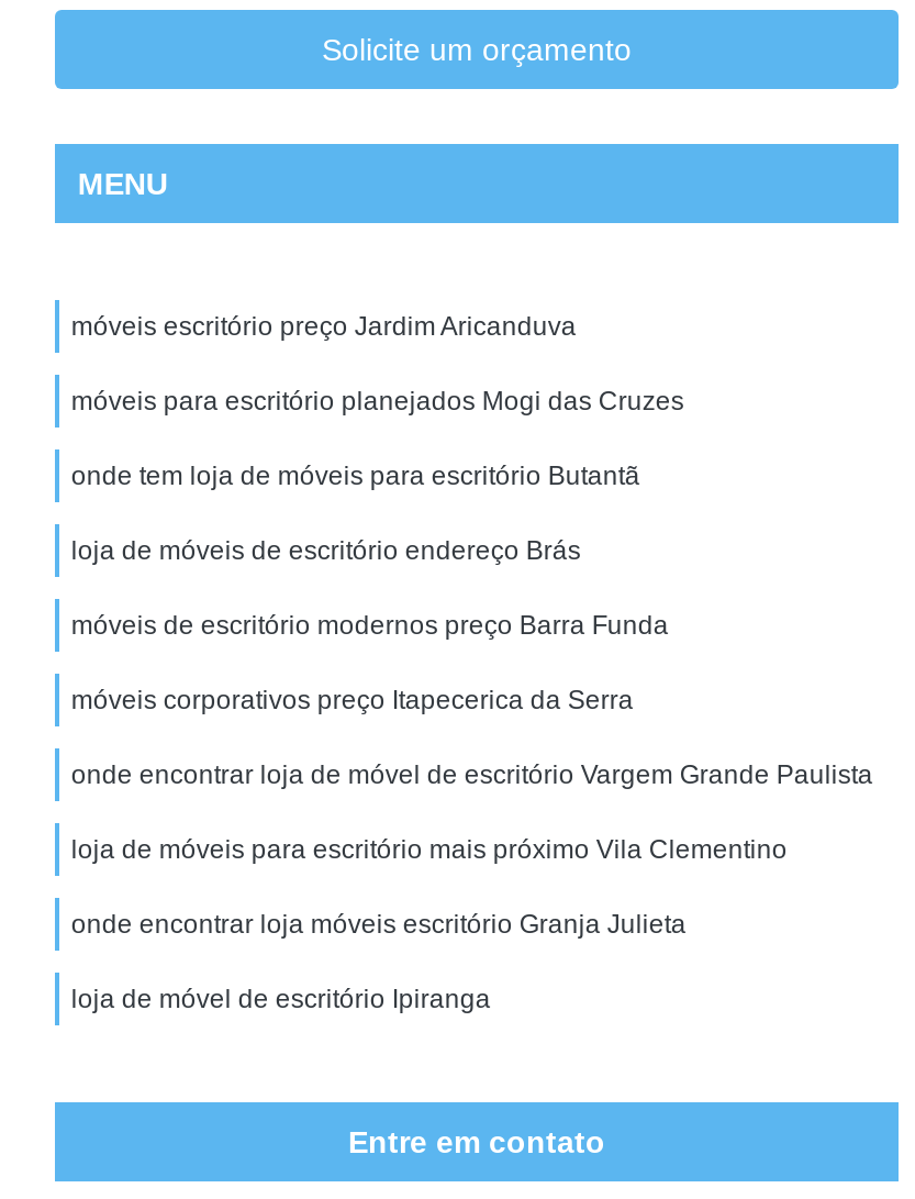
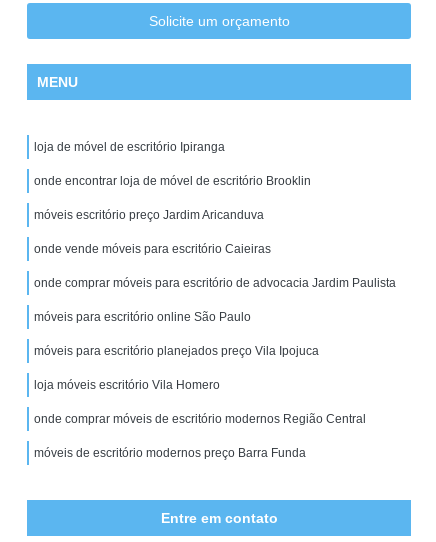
moved [71,311,576,341] -> [34,208,264,222]: móveis escritório preço Jardim Aricanduva
[71,385,873,939] móveis para escritório planejados Mogi das Cruzes | onde tem loja de móveis para escritório Butantã | loja de móveis de escritório endereço Brás | móveis corporativos preço Itapecerica da Serra | onde encontrar loja de móvel de escritório Vargem Grande Paulista | loja de móveis para escritório mais próximo Vila Clementino | onde encontrar loja móveis escritório Granja Julieta -> none
moved [71,610,669,640] -> [34,446,306,460]: móveis de escritório modernos preço Barra Funda
moved [71,983,491,1014] -> [34,140,225,154]: loja de móvel de escritório Ipiranga
none -> [34,174,396,426] onde encontrar loja de móvel de escritório Brooklin | onde vende móveis para escritório Caieiras | onde comprar móveis para escritório de advocacia Jardim Paulista | móveis para escritório online São Paulo | móveis para escritório planejados preço Vila Ipojuca | loja móveis escritório Vila Homero | onde comprar móveis de escritório modernos Região Central

